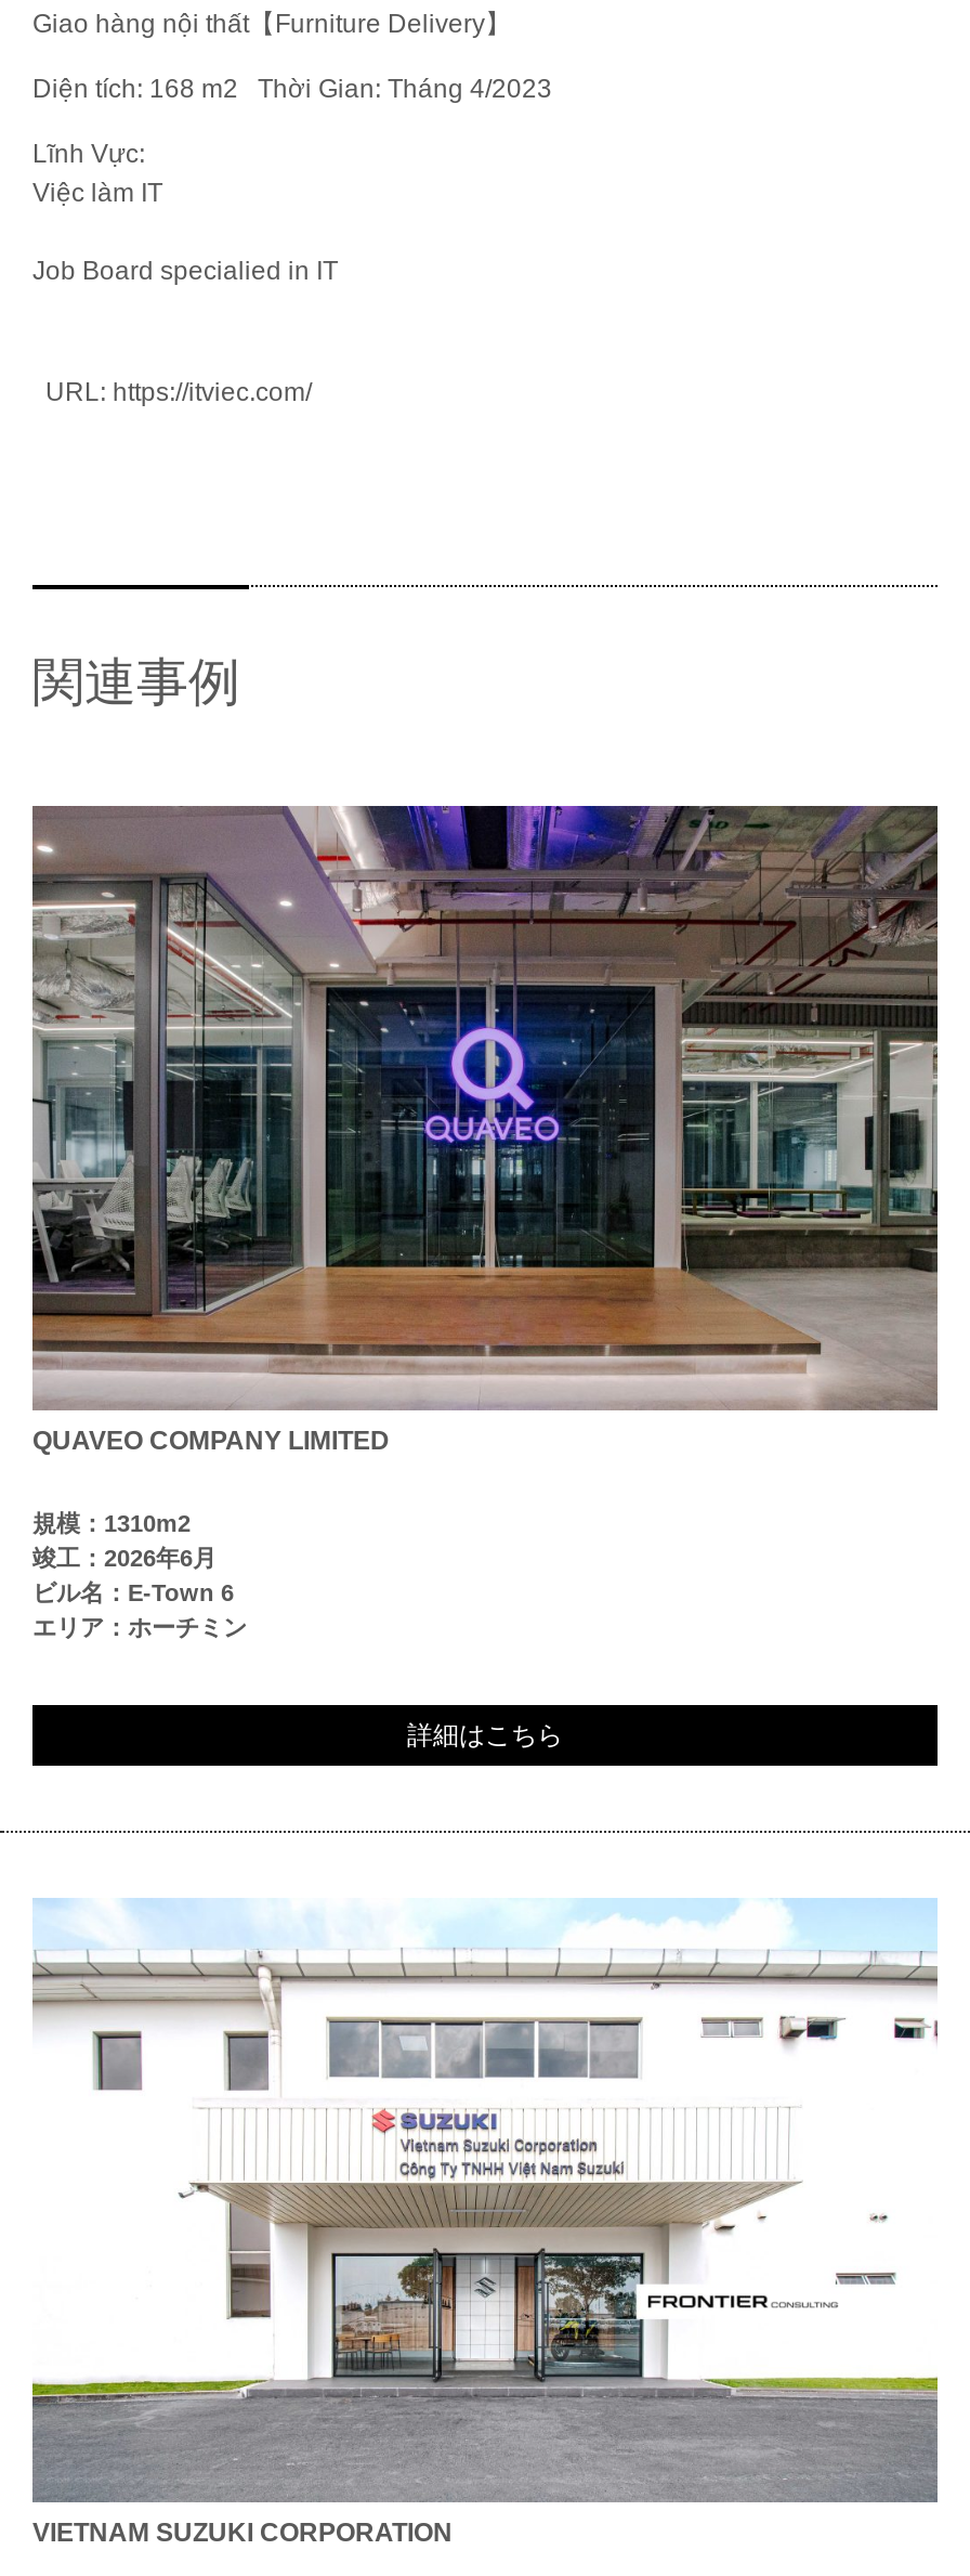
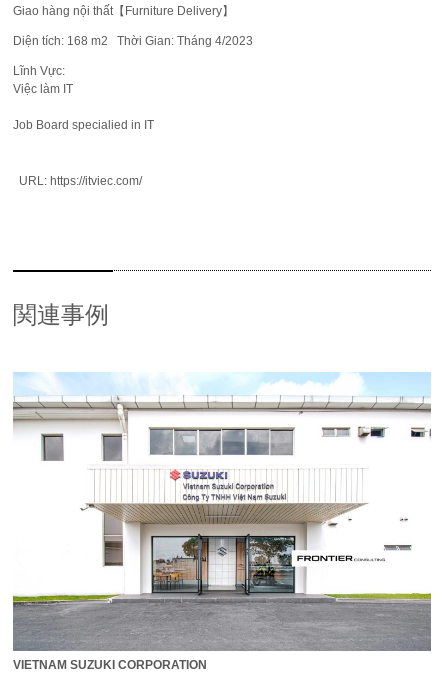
[30,804,940,1640] [image] | QUAVEO COMPANY LIMITED | 規模：1310m2 | 竣工：2026年6月 | ビル名：E-Town 6 | エリア：ホーチミン -> none
[407,1720,563,1751] 詳細はこちら -> none

